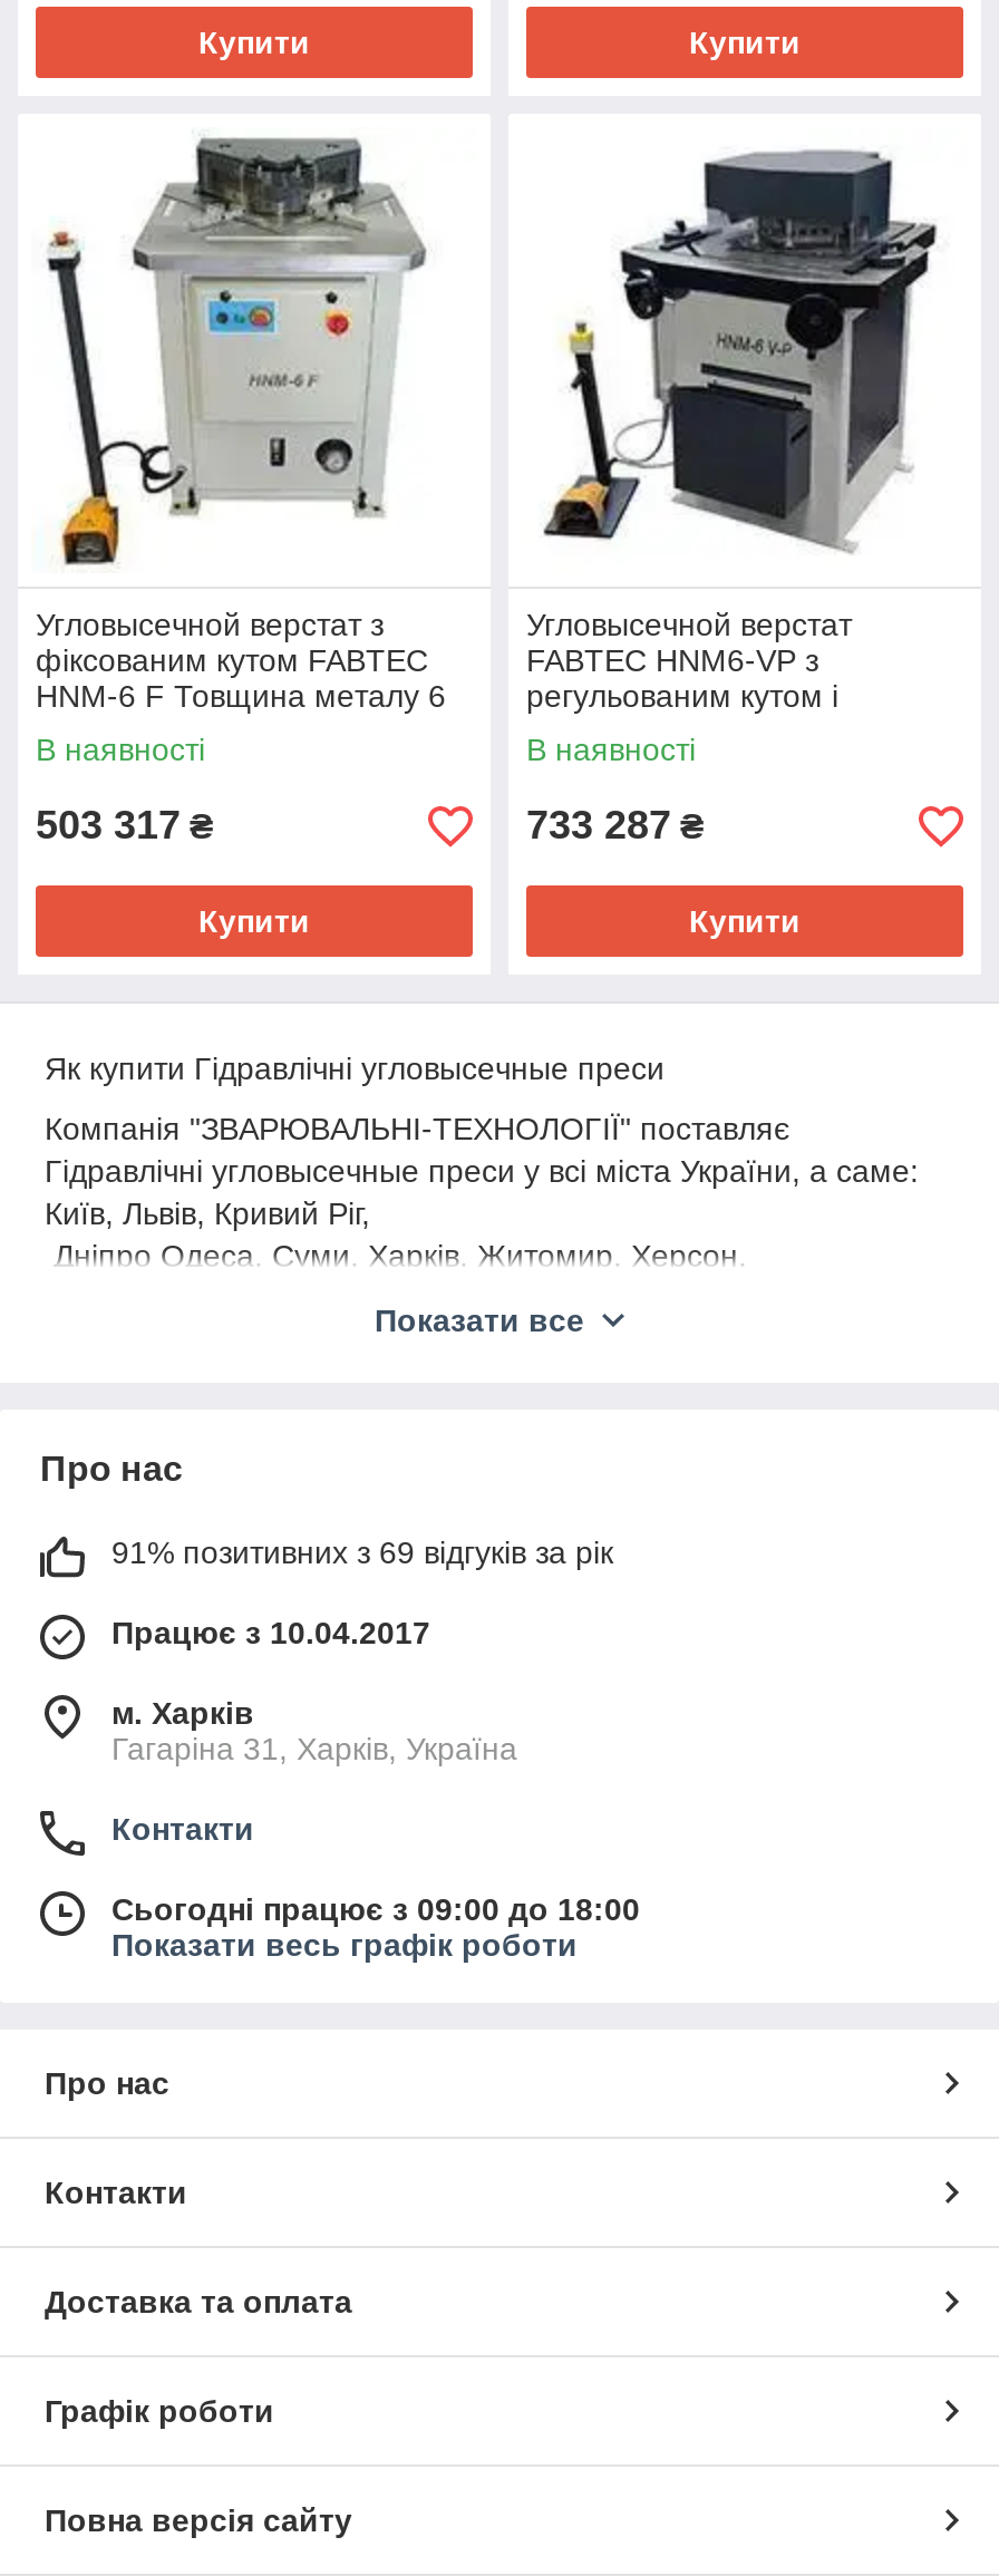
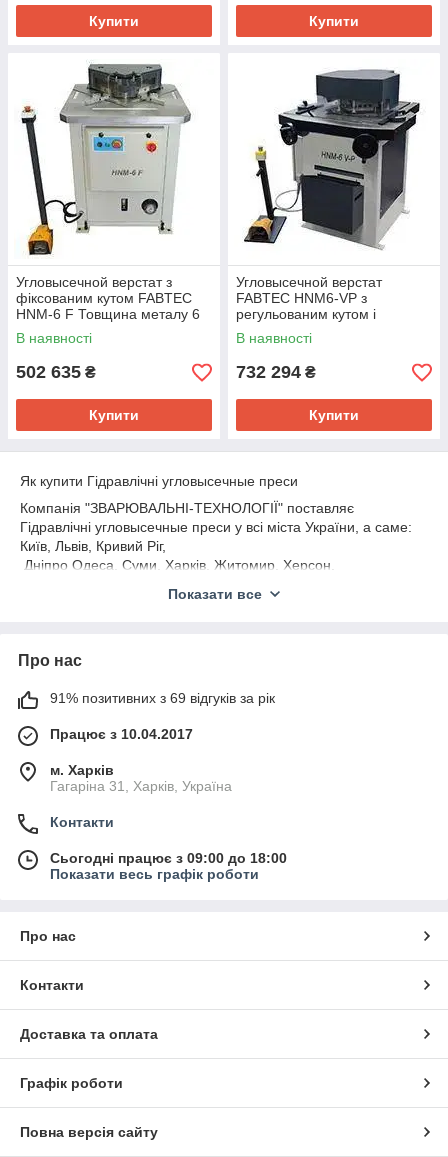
[36,803,214,848] 503 317 ₴ -> [16,362,96,382] 502 635 ₴
[526,803,705,848] 733 287 ₴ -> [236,362,316,382] 732 294 ₴

